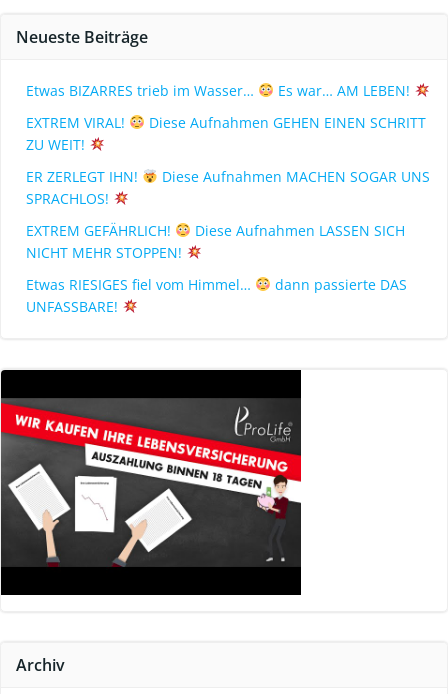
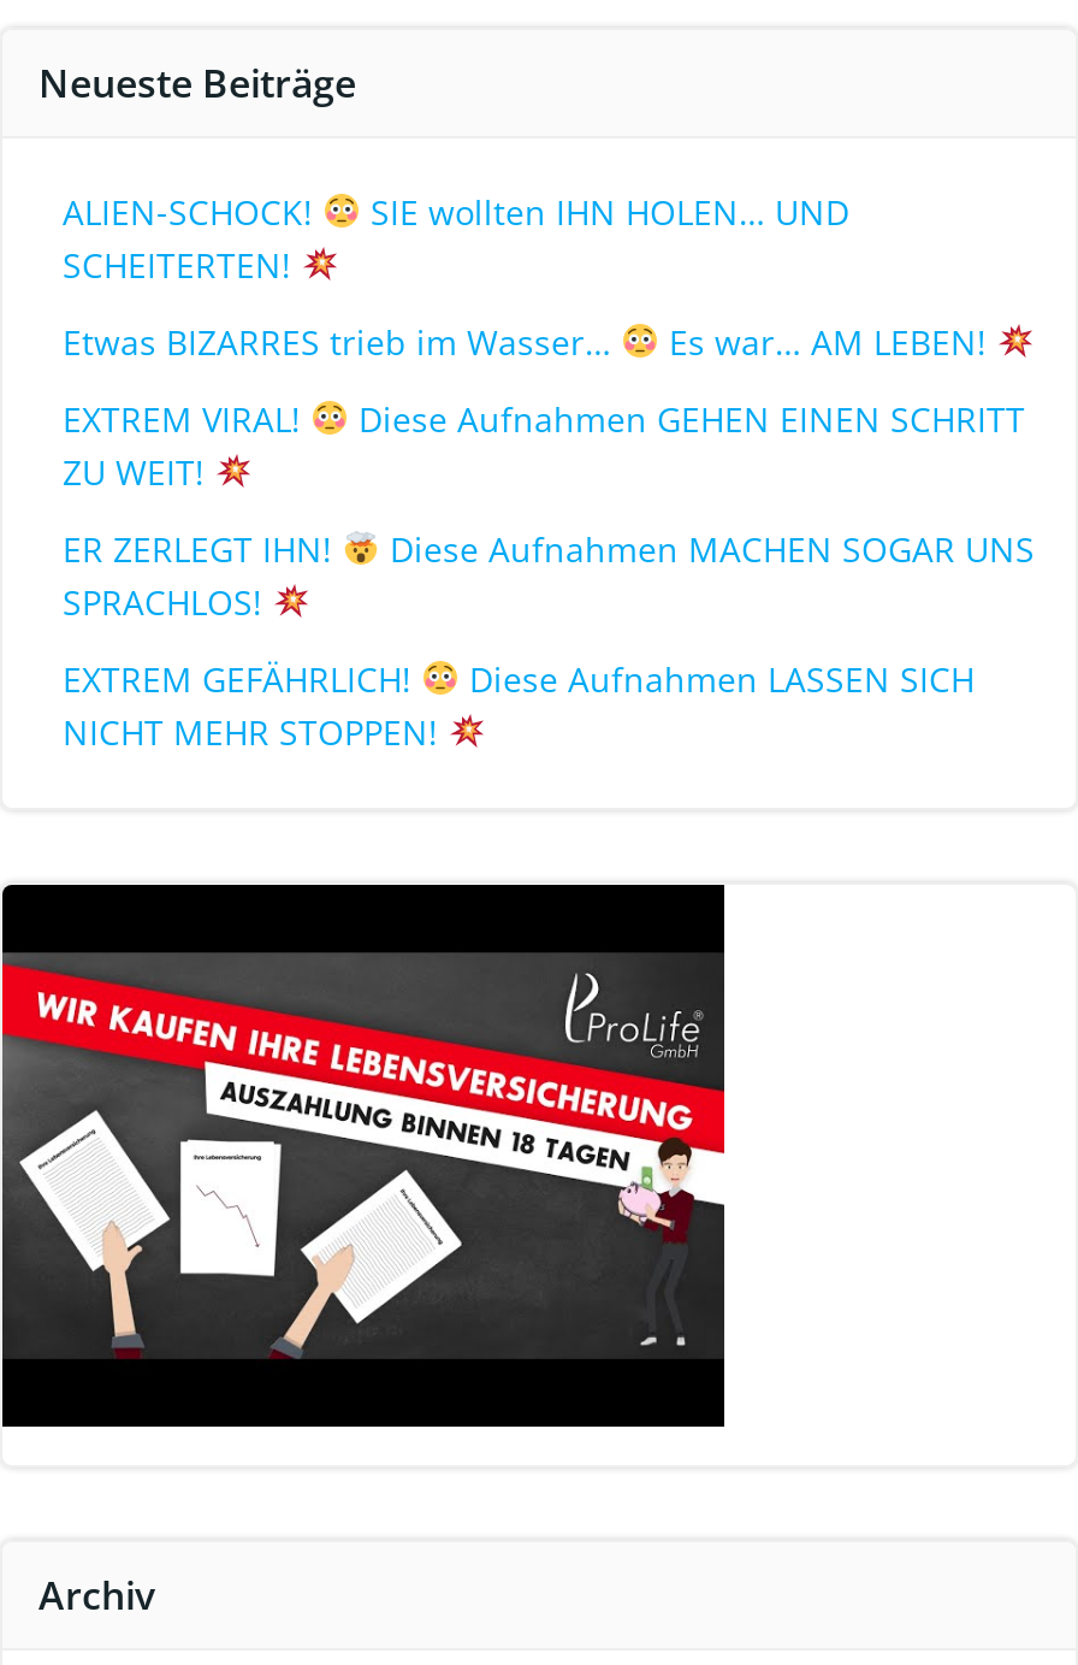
none -> [63,189,849,288] ALIEN-SCHOCK! | SIE wollten IHN HOLEN… UND | SCHEITERTEN!
moved [26,81,430,262] -> [63,319,1034,755]: Etwas BIZARRES trieb im Wasser… | Es war… AM LEBEN! | EXTREM VIRAL! | ... | Diese Aufnahmen LASSEN SICH | NICHT MEHR STOPPEN!
[26,275,407,316] Etwas RIESIGES fiel vom Himmel… | dann passierte DAS | UNFASSBARE! -> none

